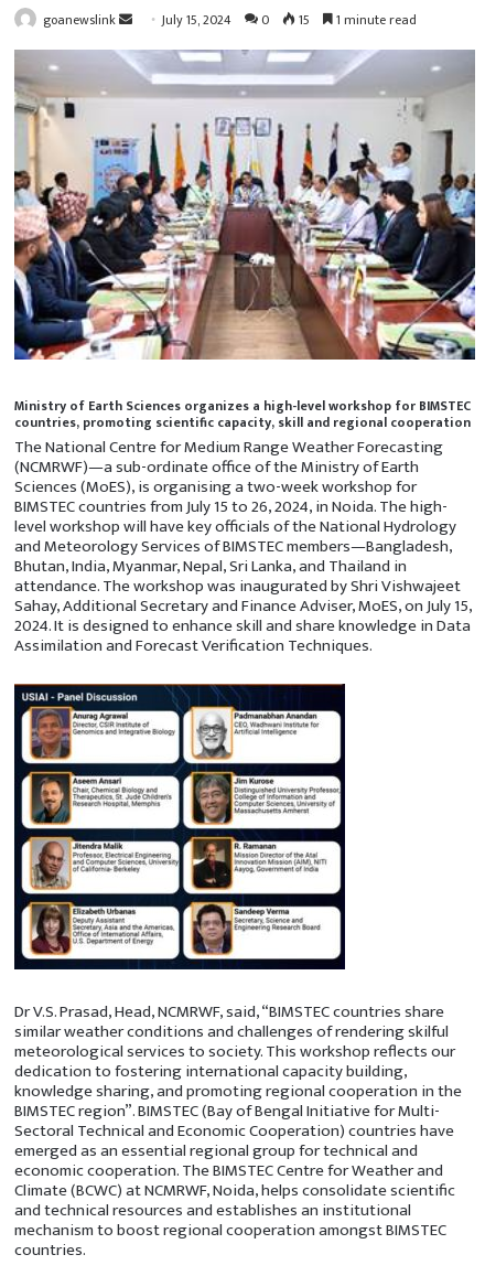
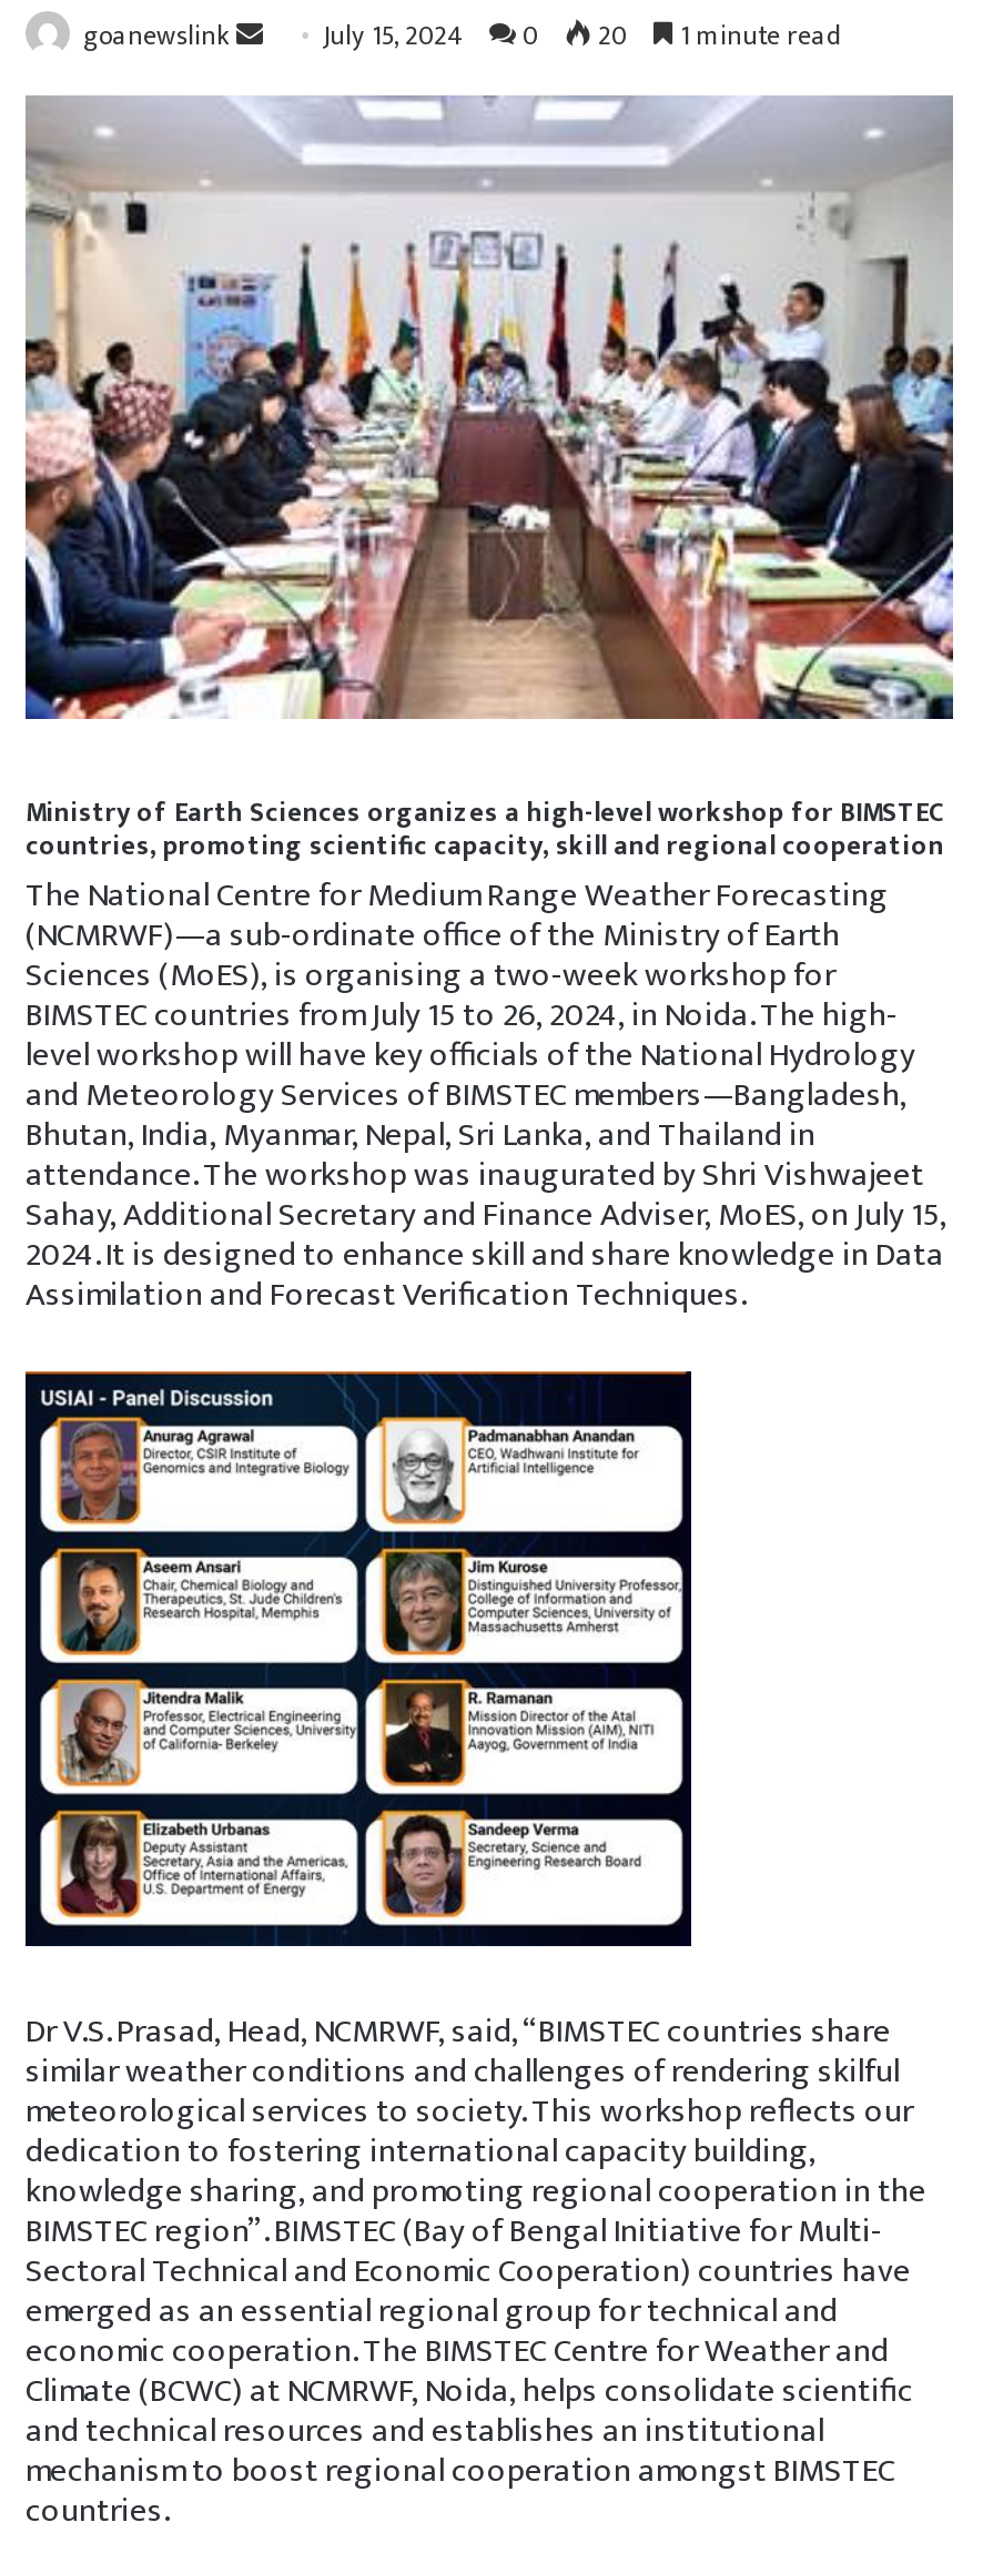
[295,9,310,31] 15 -> [591,13,627,58] 20

